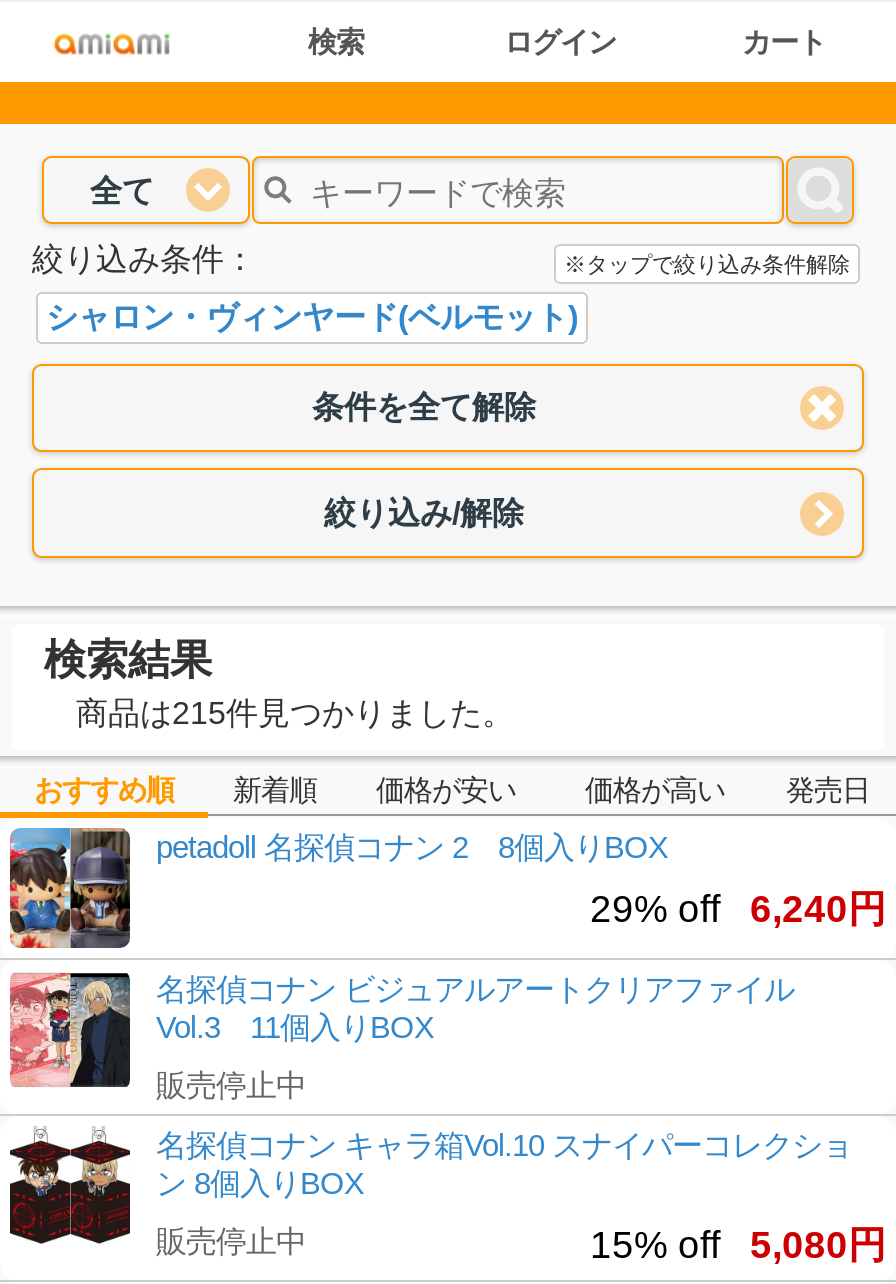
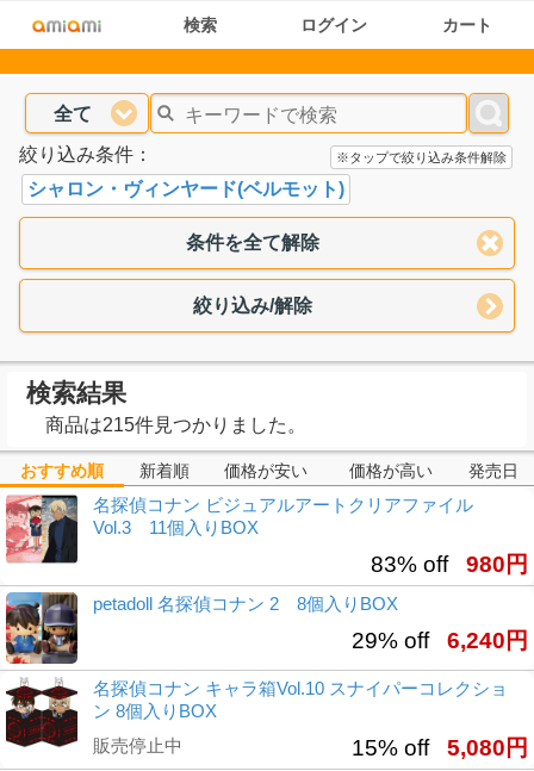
moved [8,826,886,950] -> [5,589,528,665]: [image] | petadoll 名探偵コナン 2 8個入りBOX | 29% off 6,240円
moved [156,972,794,1044] -> [93,494,473,537]: 名探偵コナン ビジュアルアートクリアファイル | Vol.3 11個入りBOX
[156,1068,306,1102] 販売停止中 -> [371,551,528,577] 83% off 980円

